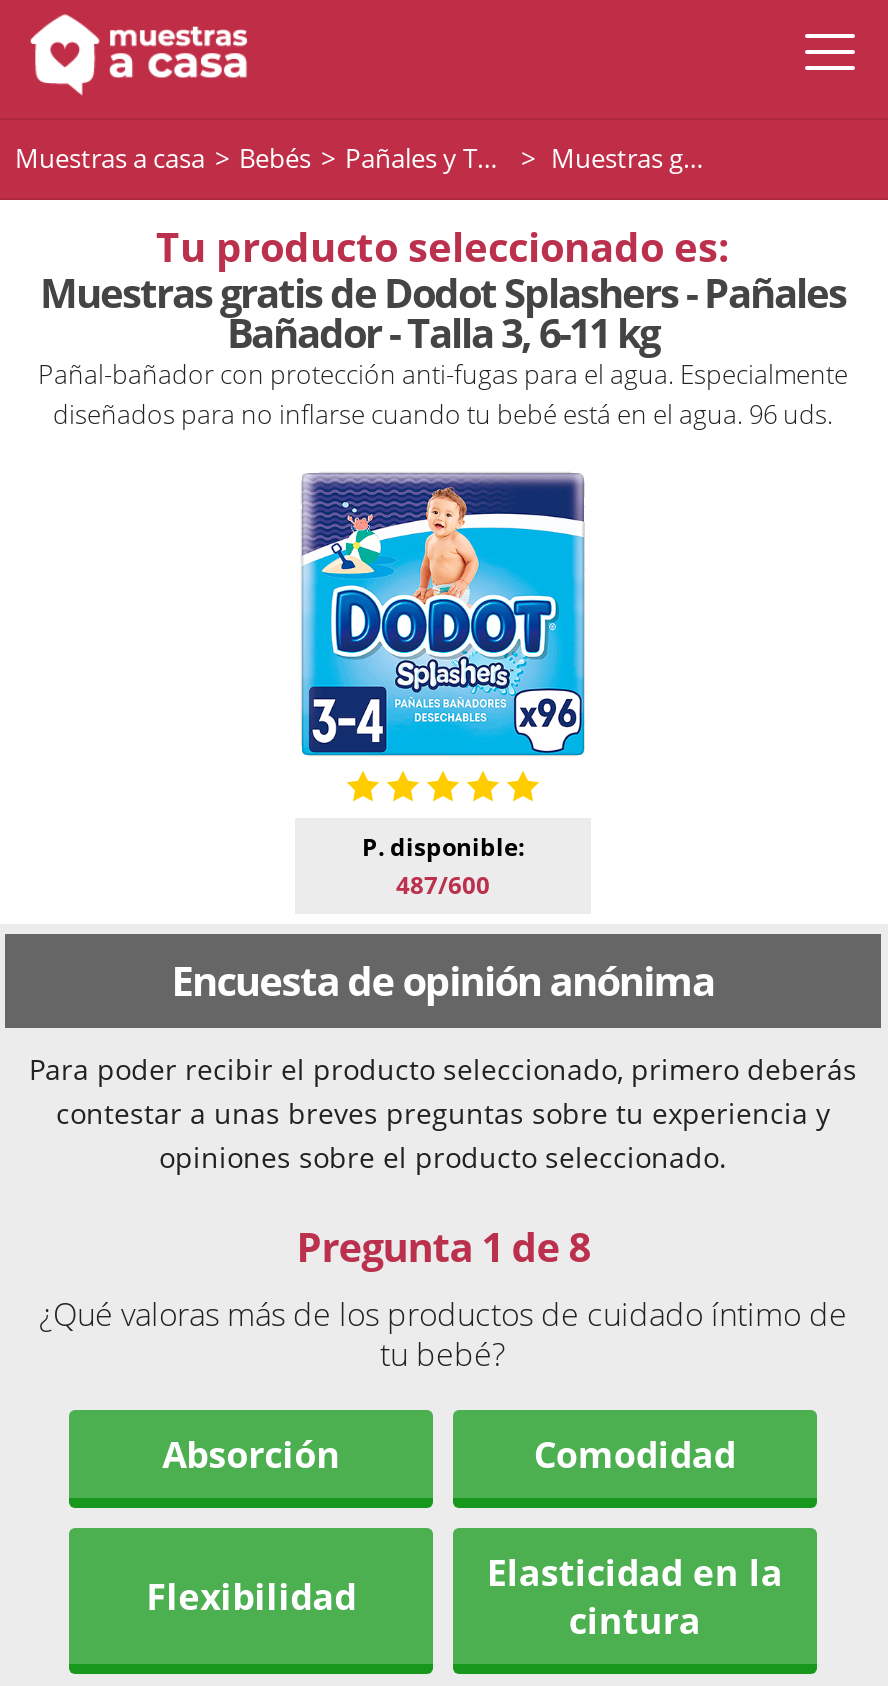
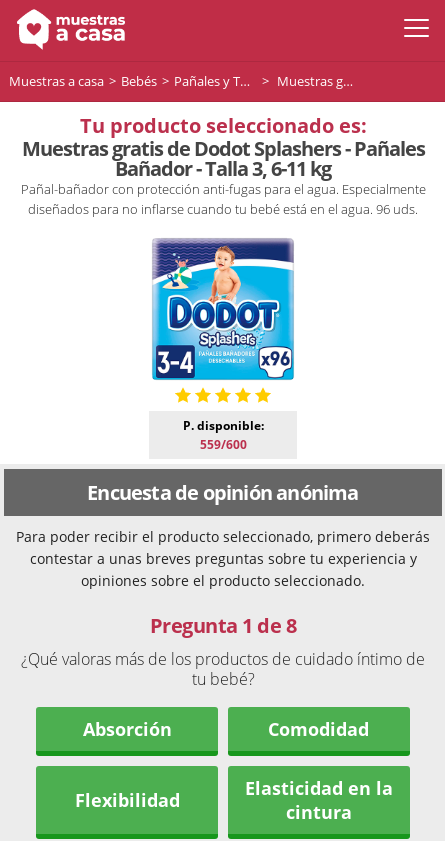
[396,868,490,902] 487/600 -> [199,436,246,453] 559/600

